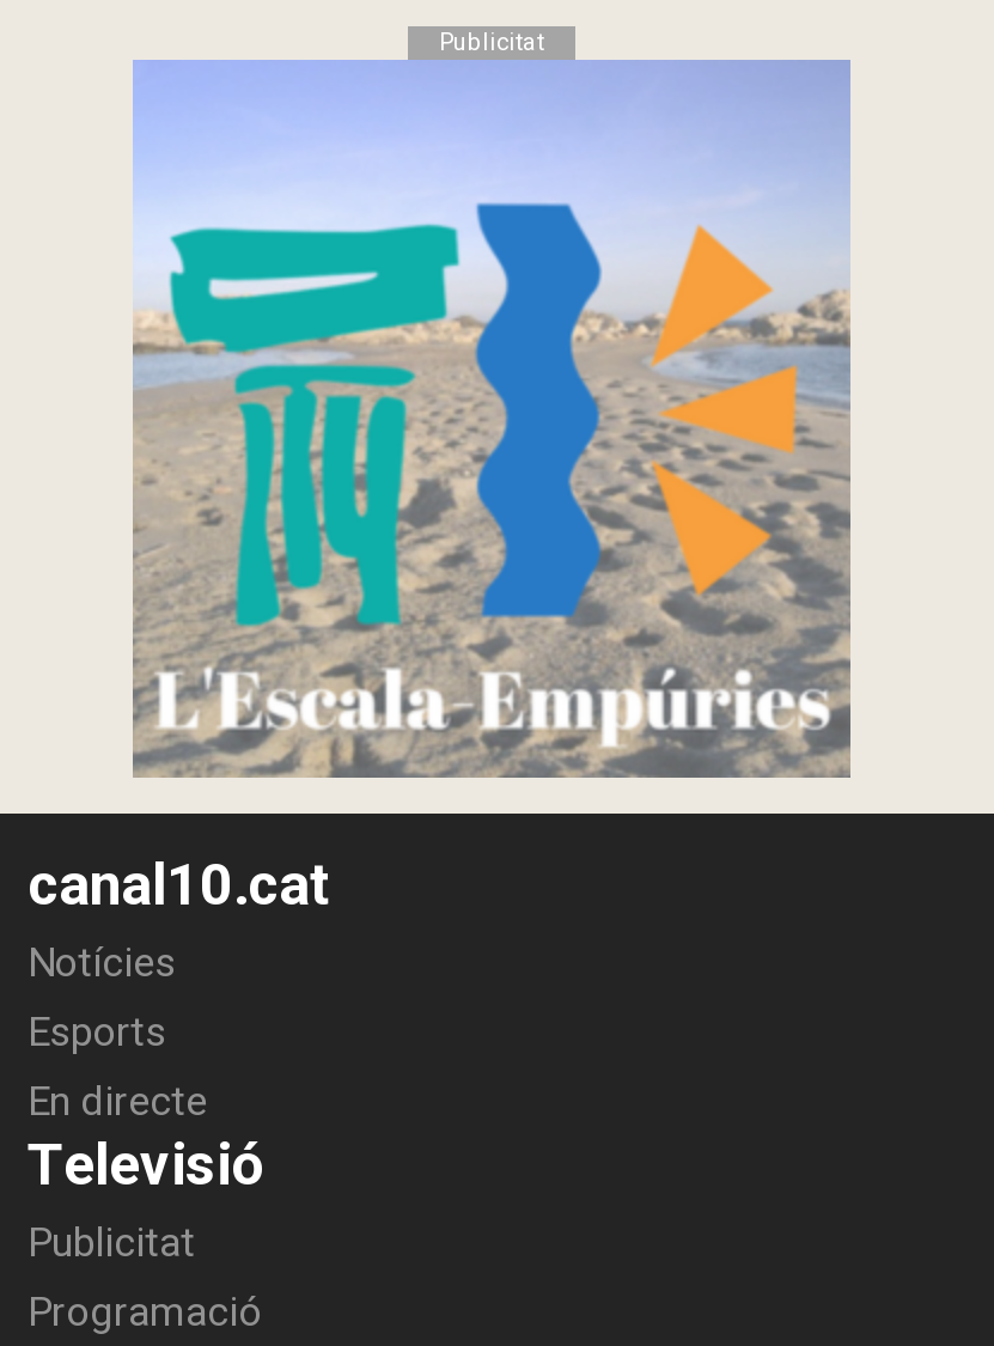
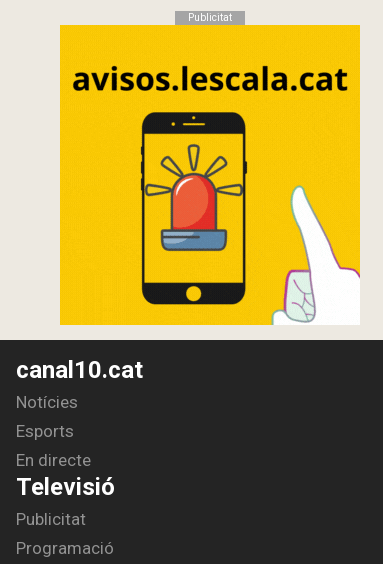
[130,57,853,780] [image] -> [59,24,361,326] [image]

